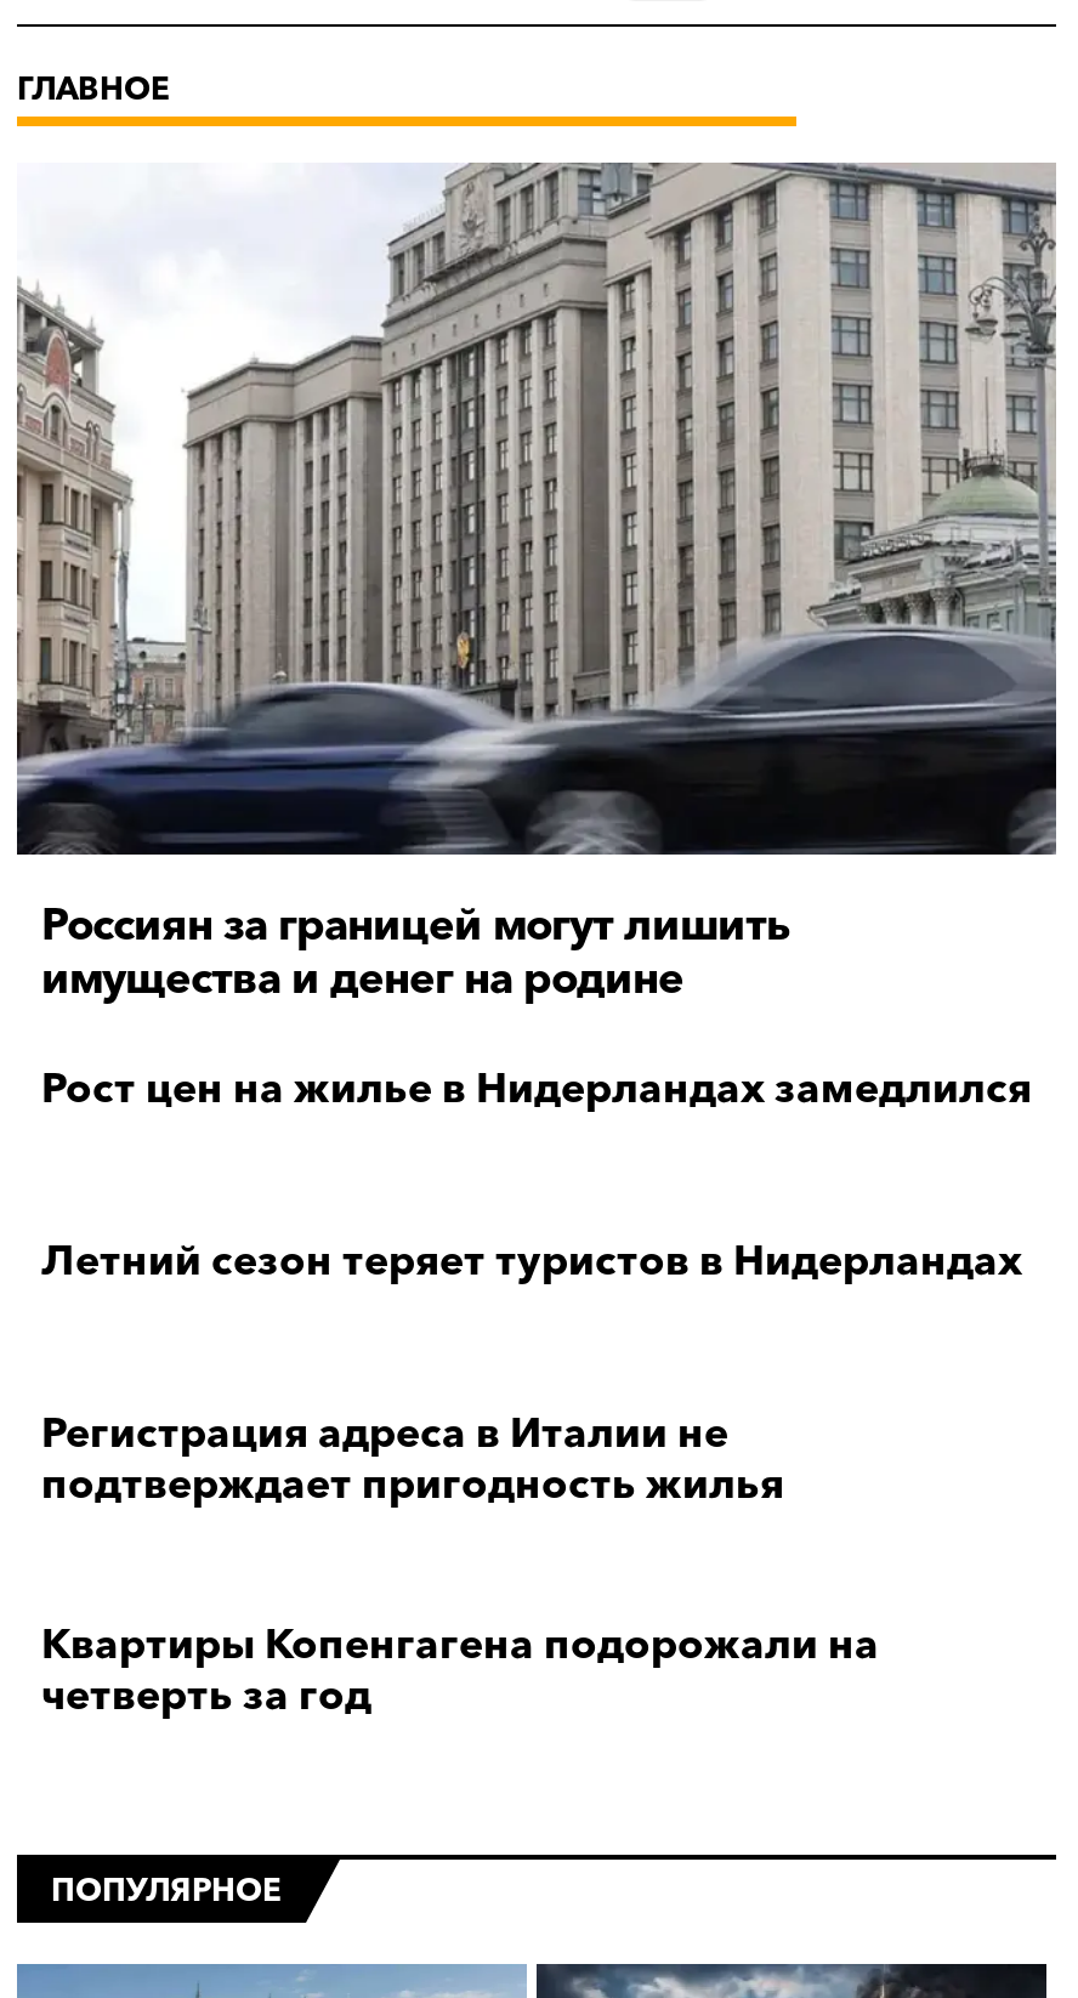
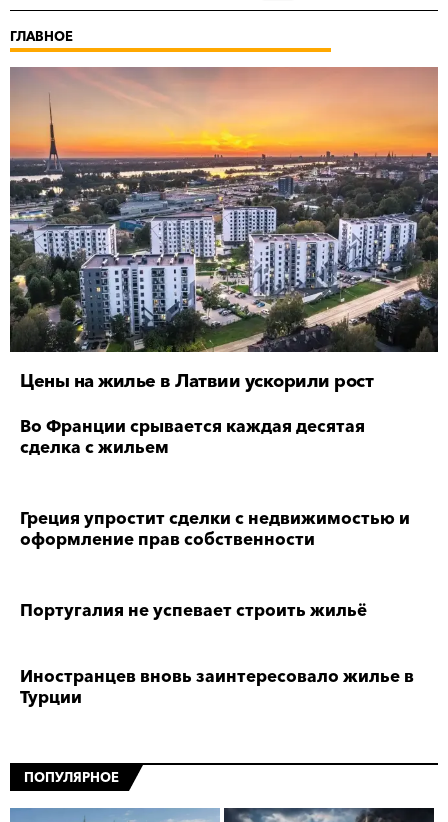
[15,160,1059,1006] [image] | Россиян за границей могут лишить | имущества и денег на родине -> [9,66,439,392] [image] | Цены на жилье в Латвии ускорили рост
[41,1062,1032,1113] Рост цен на жилье в Нидерландах замедлился -> [20,415,365,457] Во Франции срывается каждая десятая | сделка с жильем
[41,1233,1022,1284] Летний сезон теряет туристов в Нидерландах -> [20,507,410,549] Греция упростит сделки с недвижимостью и | оформление прав собственности
[41,1405,784,1507] Регистрация адреса в Италии не | подтверждает пригодность жилья -> [20,599,367,620] Португалия не успевает строить жильё
[41,1617,879,1719] Квартиры Копенгагена подорожали на | четверть за год -> [20,665,414,707] Иностранцев вновь заинтересовало жилье в | Турции

